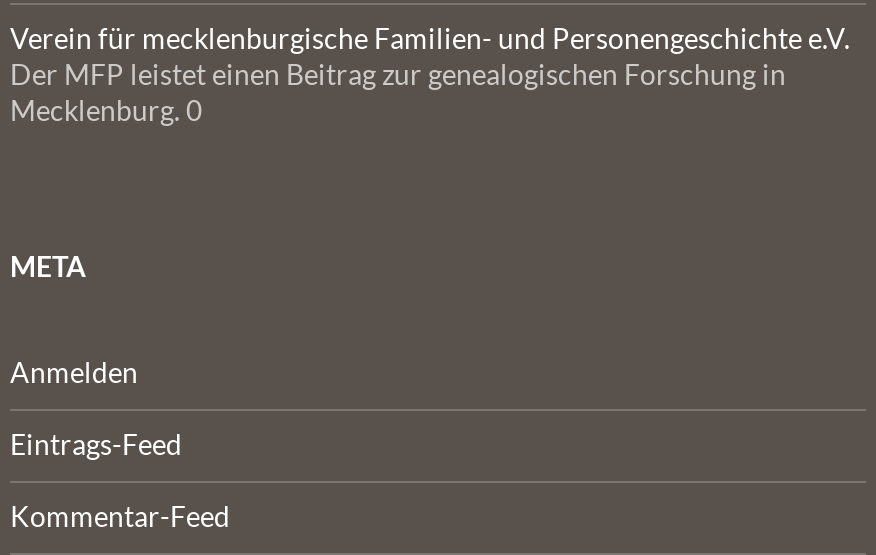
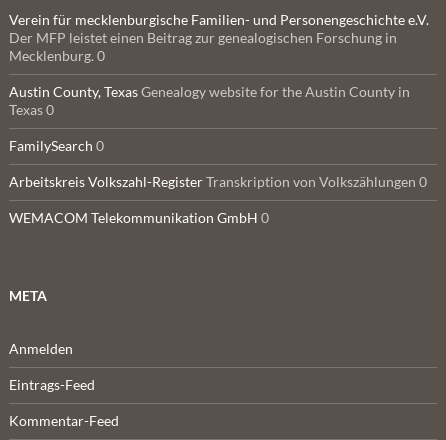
none -> [9,83,427,226] Austin County, Texas Genealogy website for the Austin County in | Texas 0 | FamilySearch 0 | Arbeitskreis Volkszahl-Register Transkription von Volkszählungen 0 | WEMACOM Telekommunikation GmbH 0

